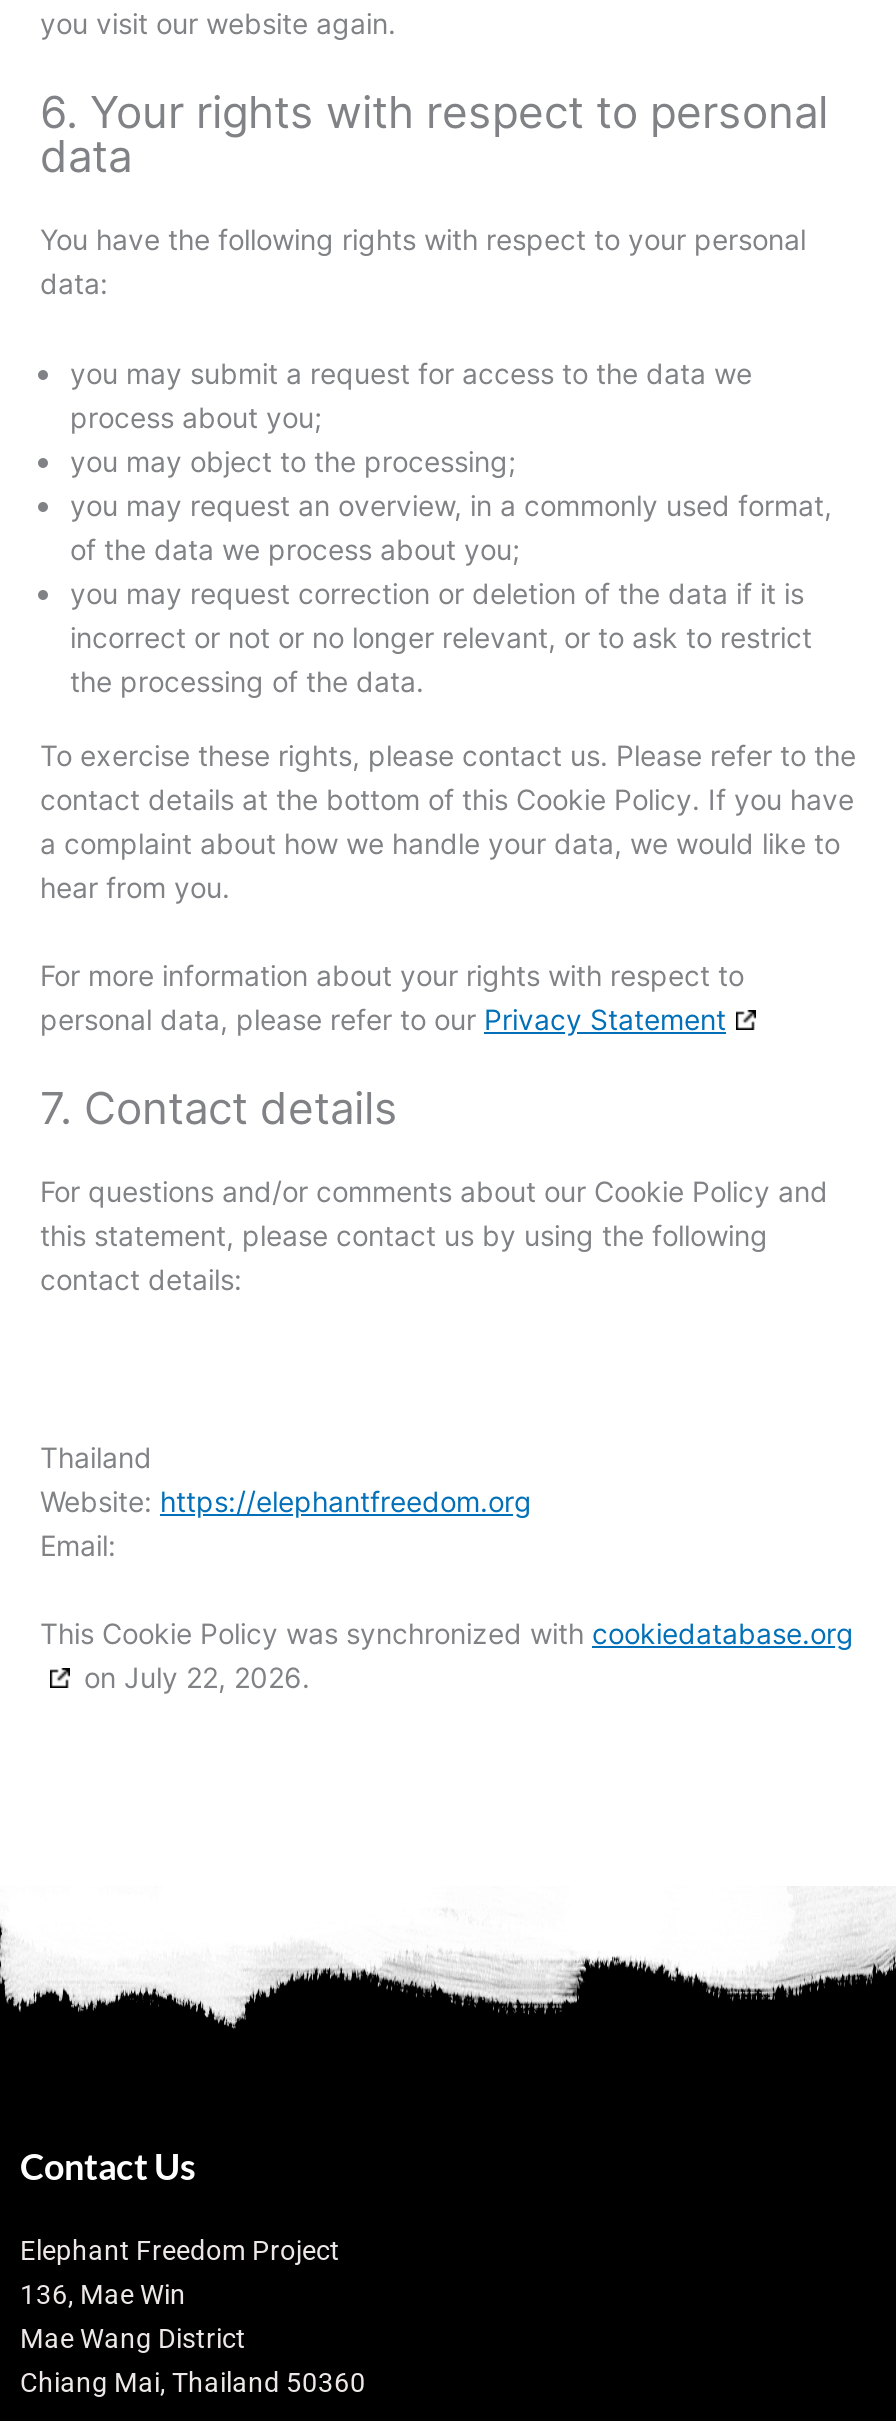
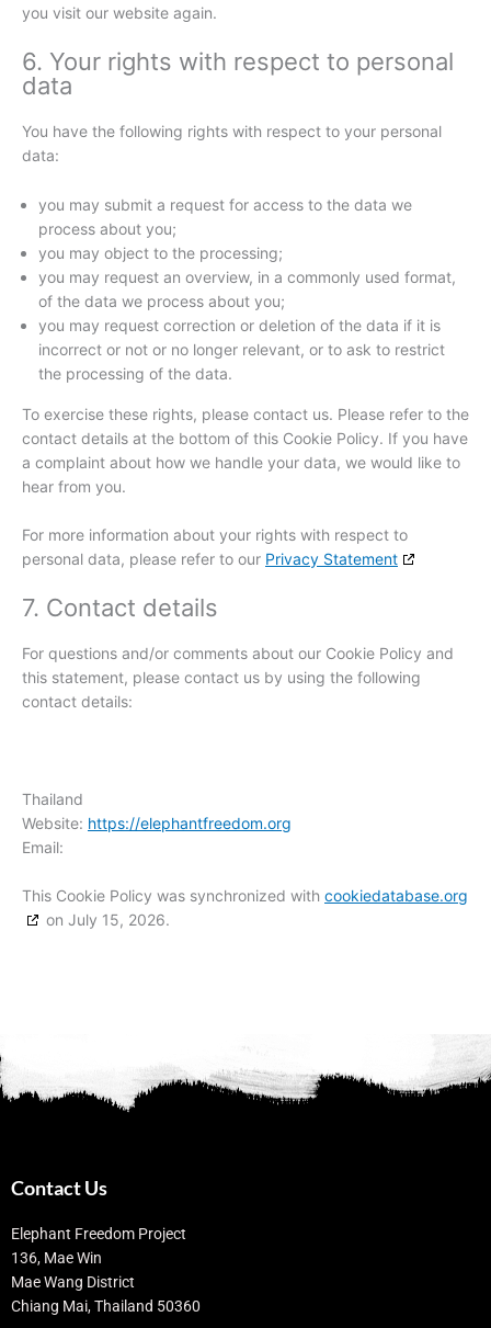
[76,1660,310,1694] on July 22, 2026. -> [42,910,170,929] on July 15, 2026.

